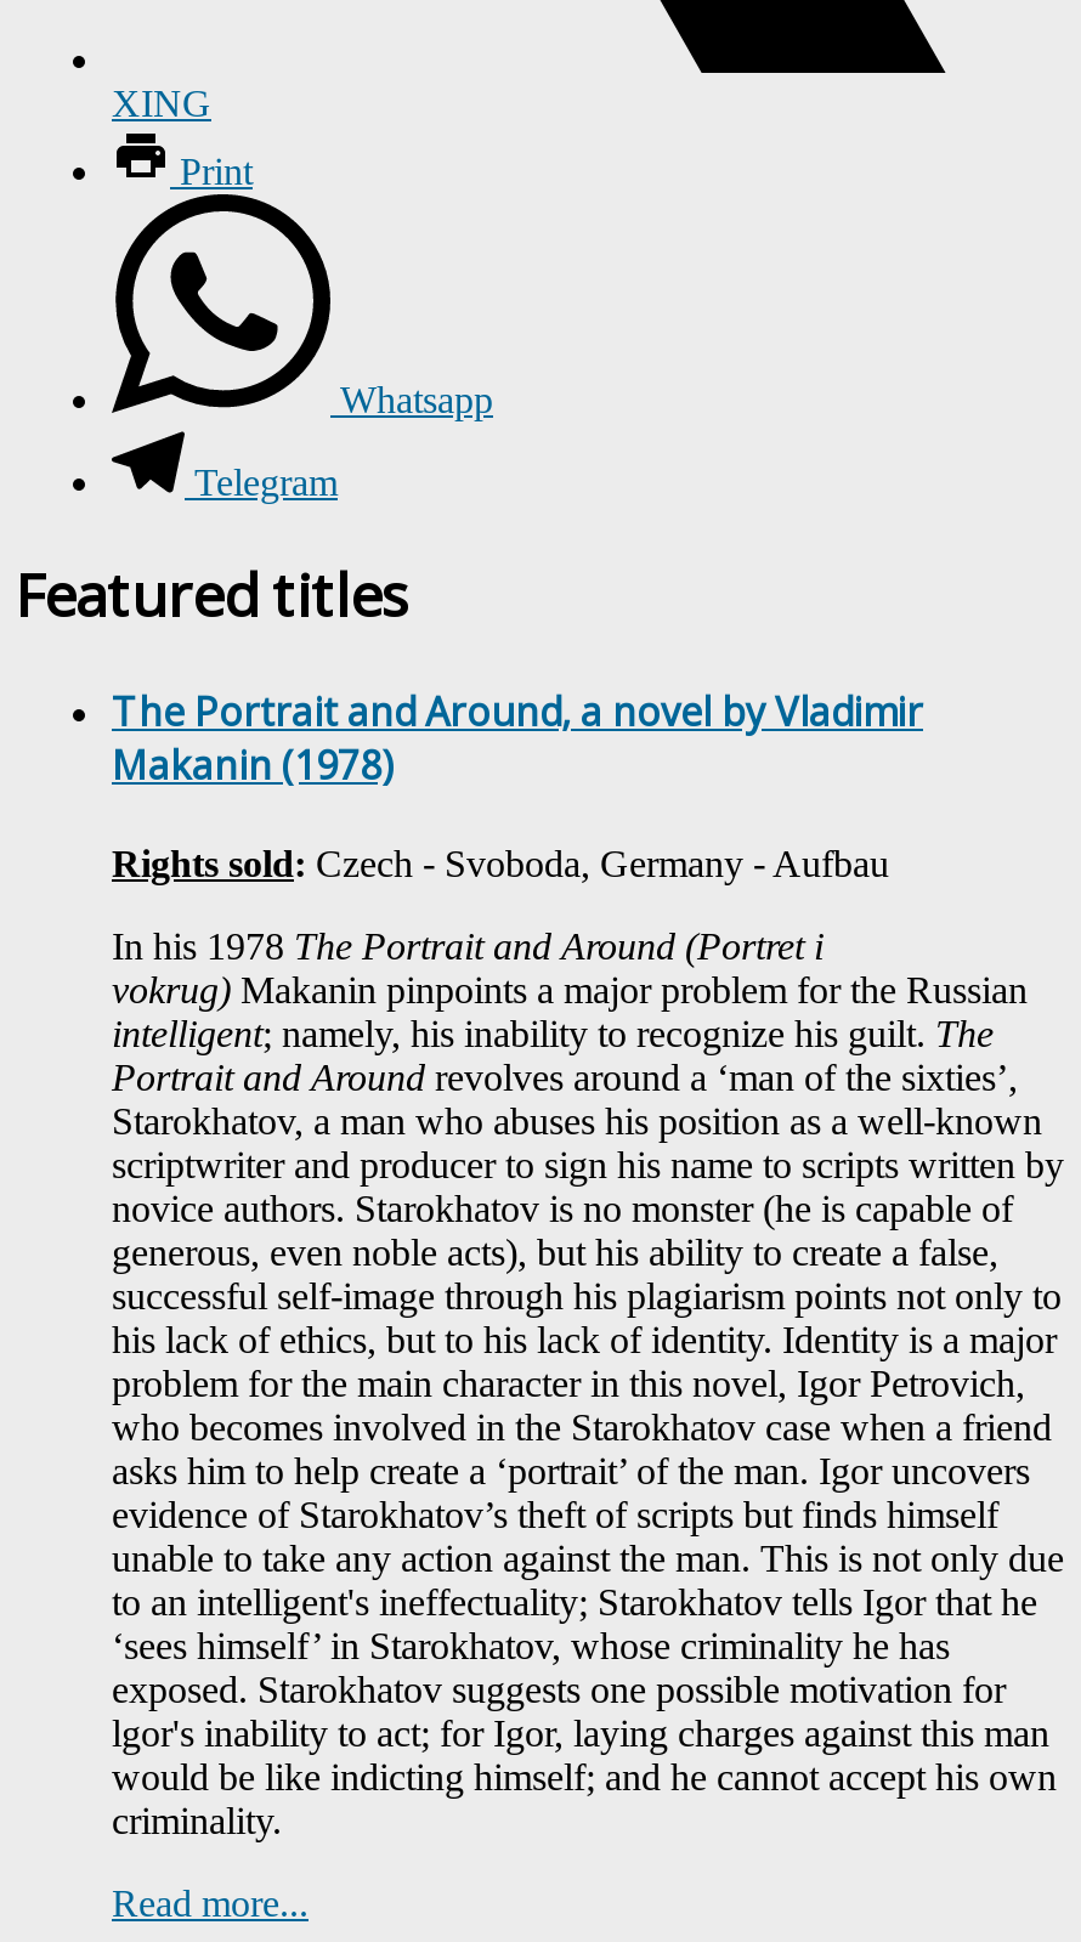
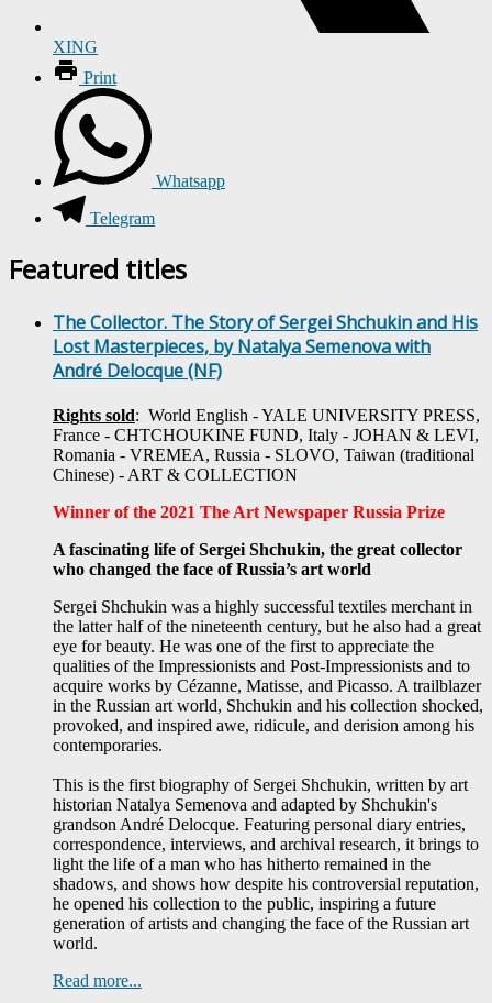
[112,685,1064,1842] The Portrait and Around, a novel by Vladimir | Makanin (1978) | Rights sold: Czech - Svoboda, Germany - Aufbau | In his 1978 The Portrait and Around (Portret i | vokrug) Makanin pinpoints a major problem for the Russian | intelligent; namely, his inability to recognize his guilt. The | Portrait and Around revolves around a ‘man of the sixties’, | Starokhatov, a man who abuses his position as a well-known | scriptwriter and producer to sign his name to scripts written by | novice authors. Starokhatov is no monster (he is capable of | generous, even noble acts), but his ability to create a false, | successful self-image through his plagiarism points not only to | his lack of ethics, but to his lack of identity. Identity is a major | problem for the main character in this novel, Igor Petrovich, | who becomes involved in the Starokhatov case when a friend | asks him to help create a ‘portrait’ of the man. Igor uncovers | evidence of Starokhatov’s theft of scripts but finds himself | unable to take any action against the man. This is not only due | to an intelligent's ineffectuality; Starokhatov tells Igor that he | ‘sees himself’ in Starokhatov, whose criminality he has | exposed. Starokhatov suggests one possible motivation for | lgor's inability to act; for Igor, laying charges against this man | would be like indicting himself; and he cannot accept his own | criminality. -> [53,310,483,953] The Collector. The Story of Sergei Shchukin and His | Lost Masterpieces, by Natalya Semenova with | André Delocque (NF) | Rights sold: World English - YALE UNIVERSITY PRESS, | France - CHTCHOUKINE FUND, Italy - JOHAN & LEVI, | Romania - VREMEA, Russia - SLOVO, Taiwan (traditional | Chinese) - ART & COLLECTION | Winner of the 2021 The Art Newspaper Russia Prize | A fascinating life of Sergei Shchukin, the great collector | who changed the face of Russia’s art world | Sergei Shchukin was a highly successful textiles merchant in | the latter half of the nineteenth century, but he also had a great | eye for beauty. He was one of the first to appreciate the | qualities of the Impressionists and Post-Impressionists and to | acquire works by Cézanne, Matisse, and Picasso. A trailblazer | in the Russian art world, Shchukin and his collection shocked, | provoked, and inspired awe, ridicule, and derision among his | contemporaries. | This is the first biography of Sergei Shchukin, written by art | historian Natalya Semenova and adapted by Shchukin's | grandson André Delocque. Featuring personal diary entries, | correspondence, interviews, and archival research, it brings to | light the life of a man who has hitherto remained in the | shadows, and shows how despite his controversial reputation, | he opened his collection to the public, inspiring a future | generation of artists and changing the face of the Russian art | world.

